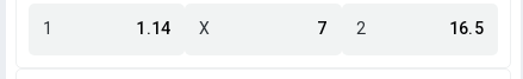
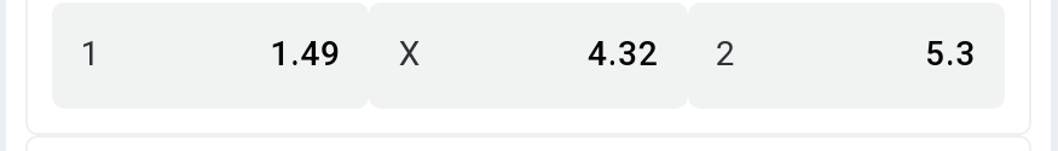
[136,19,210,38] 1.14 X -> [270,34,421,72] 1.49 X
[317,19,366,38] 7 2 -> [588,34,736,72] 4.32 2
[449,19,484,38] 16.5 -> [925,34,976,72] 5.3

